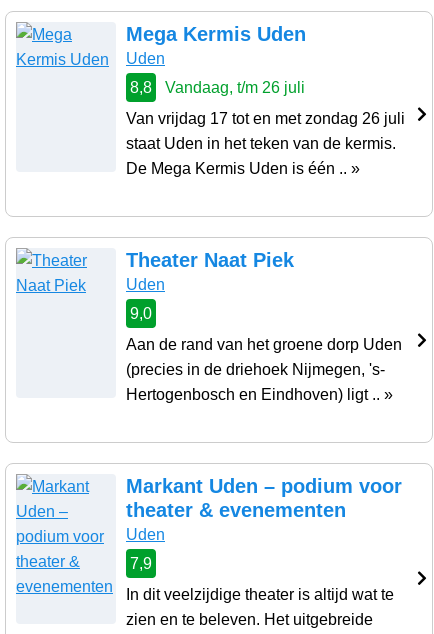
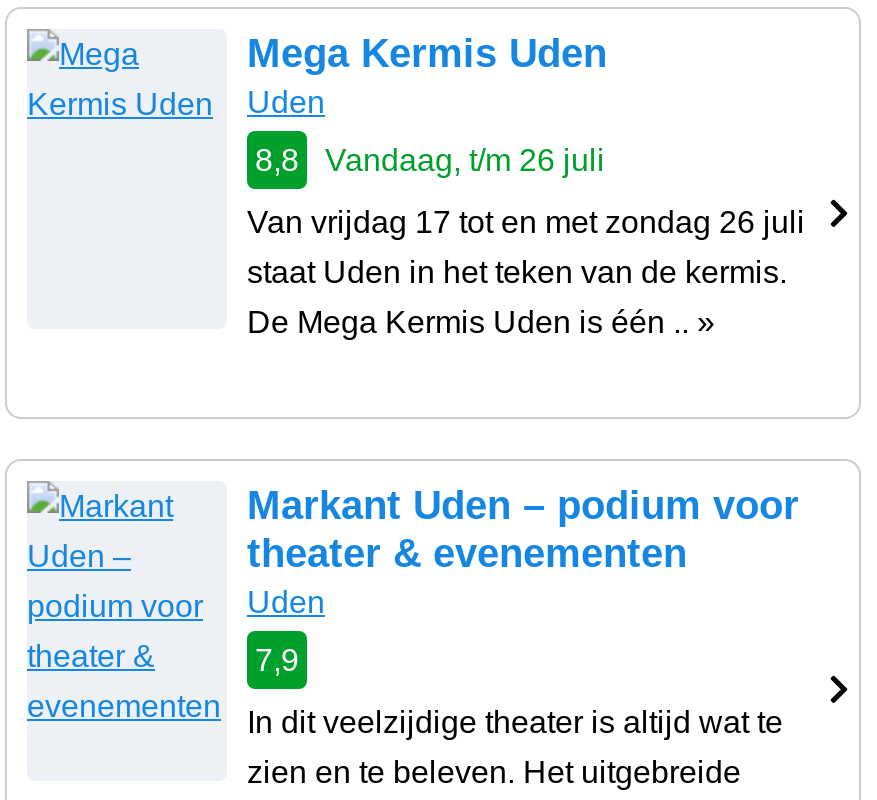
[126,249,402,403] Theater Naat Piek | Uden | 9,0 | Aan de rand van het groene dorp Uden | (precies in de driehoek Nijmegen, 's- | Hertogenbosch en Eindhoven) ligt .. » -> none

